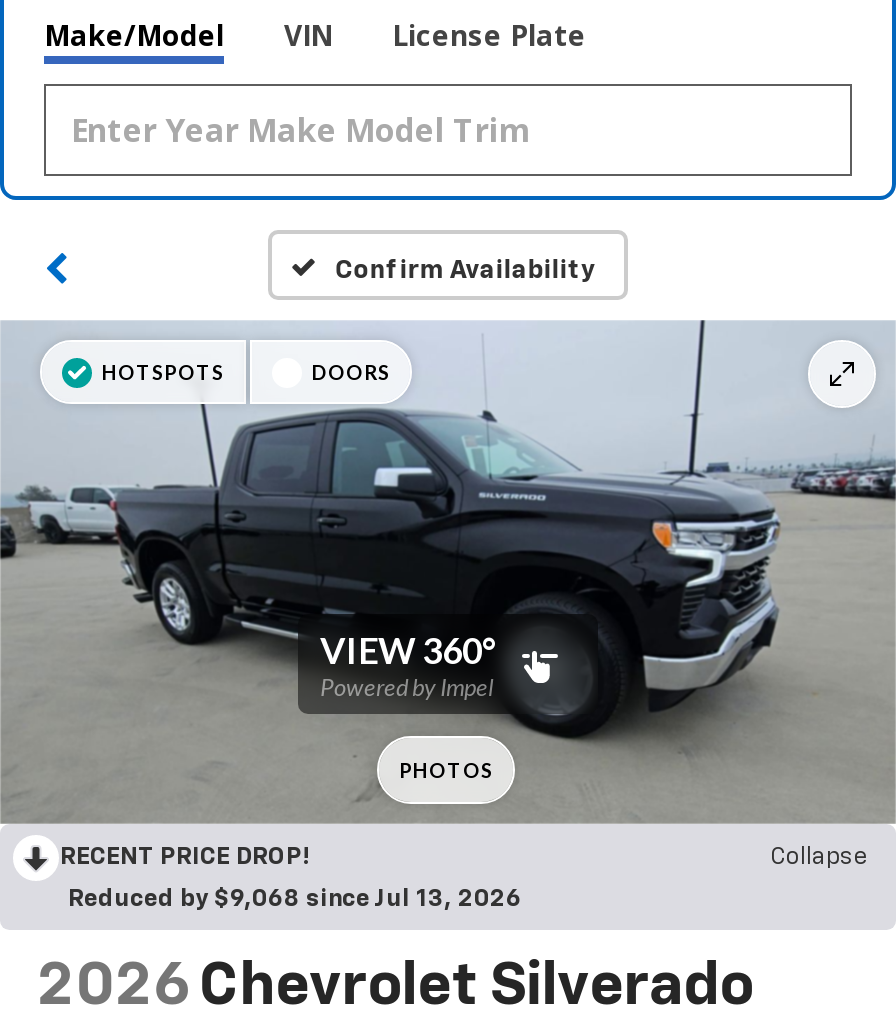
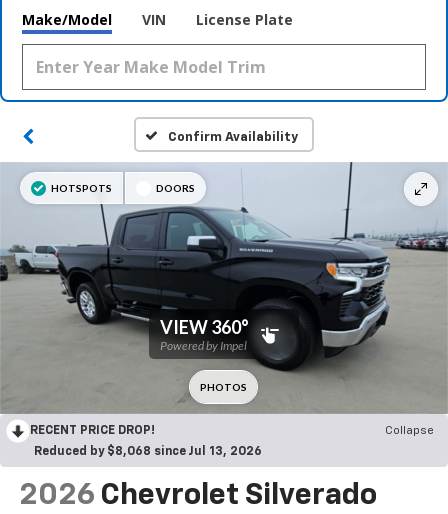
[68,889,522,913] Reduced by $9,068 since Jul 13, 2026 -> [34,446,262,458] Reduced by $8,068 since Jul 13, 2026

